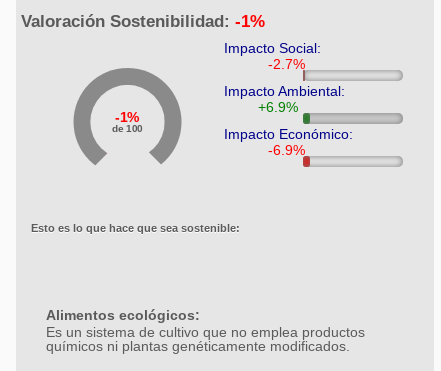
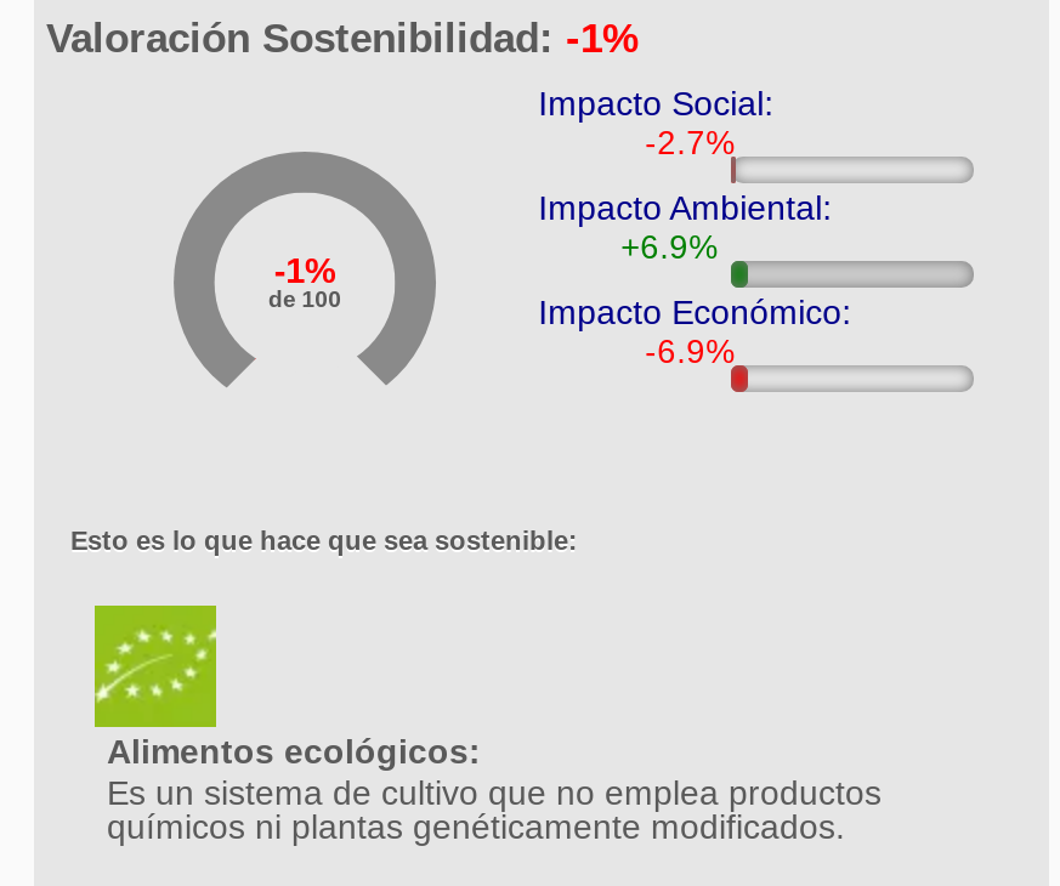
none -> [92,603,219,729] [image]

